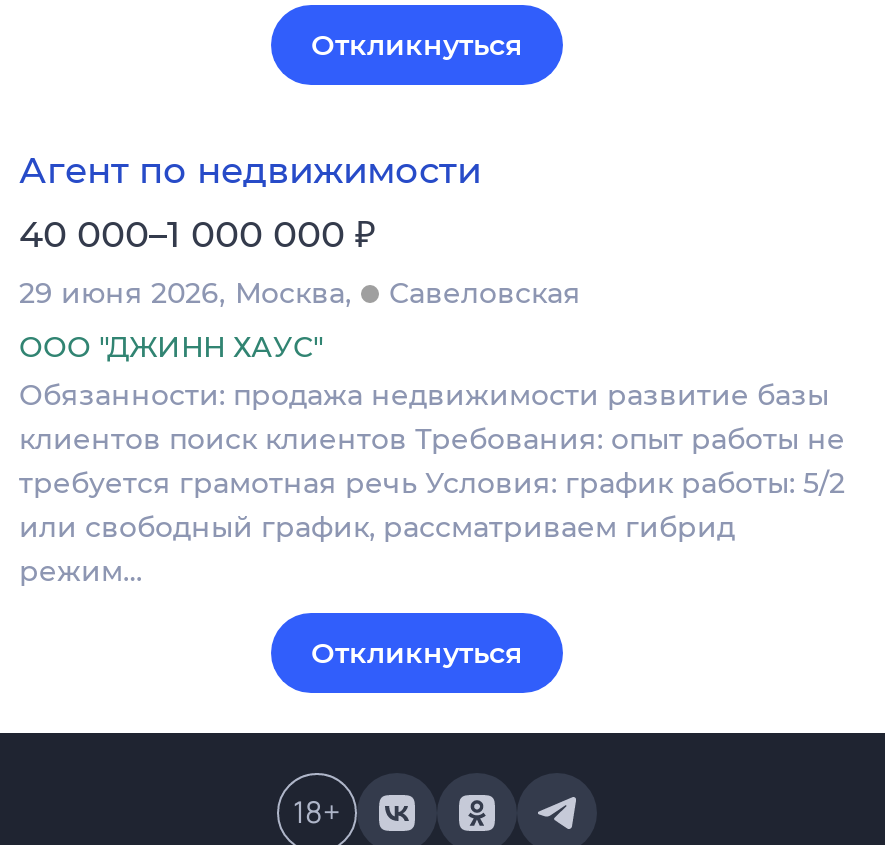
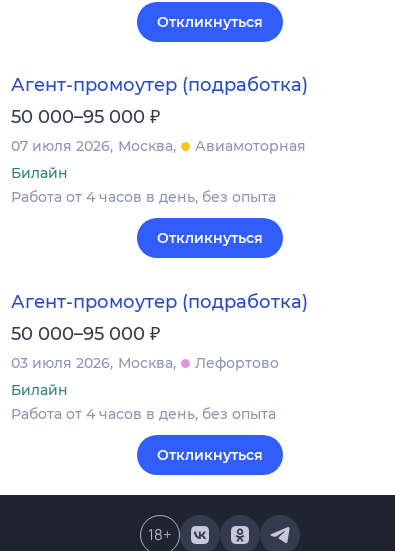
[19,149,845,589] Агент по недвижимости | 40 000–1 000 000 ₽ | 29 июня 2026 Москва | Савеловская | ООО "ДЖИНН ХАУС" | Обязанности: продажа недвижимости развитие базы | клиентов поиск клиентов Требования: опыт работы не | требуется грамотная речь Условия: график работы: 5/2 | или свободный график, рассматриваем гибрид | режим… -> [11,74,308,423] Агент-промоутер (подработка) | 50 000–95 000 ₽ | 07 июля 2026 Москва | Авиамоторная | Билайн | Работа от 4 часов в день, без опыта | Откликнуться | Агент-промоутер (подработка) | 50 000–95 000 ₽ | 03 июля 2026 Москва | Лефортово | Билайн | Работа от 4 часов в день, без опыта

